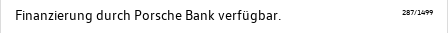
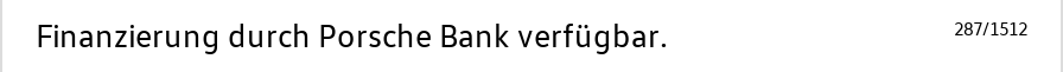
[402,5,433,17] 287/1499 -> [954,11,1027,40] 287/1512

